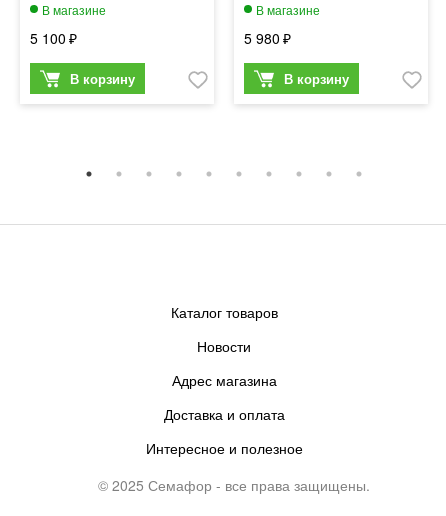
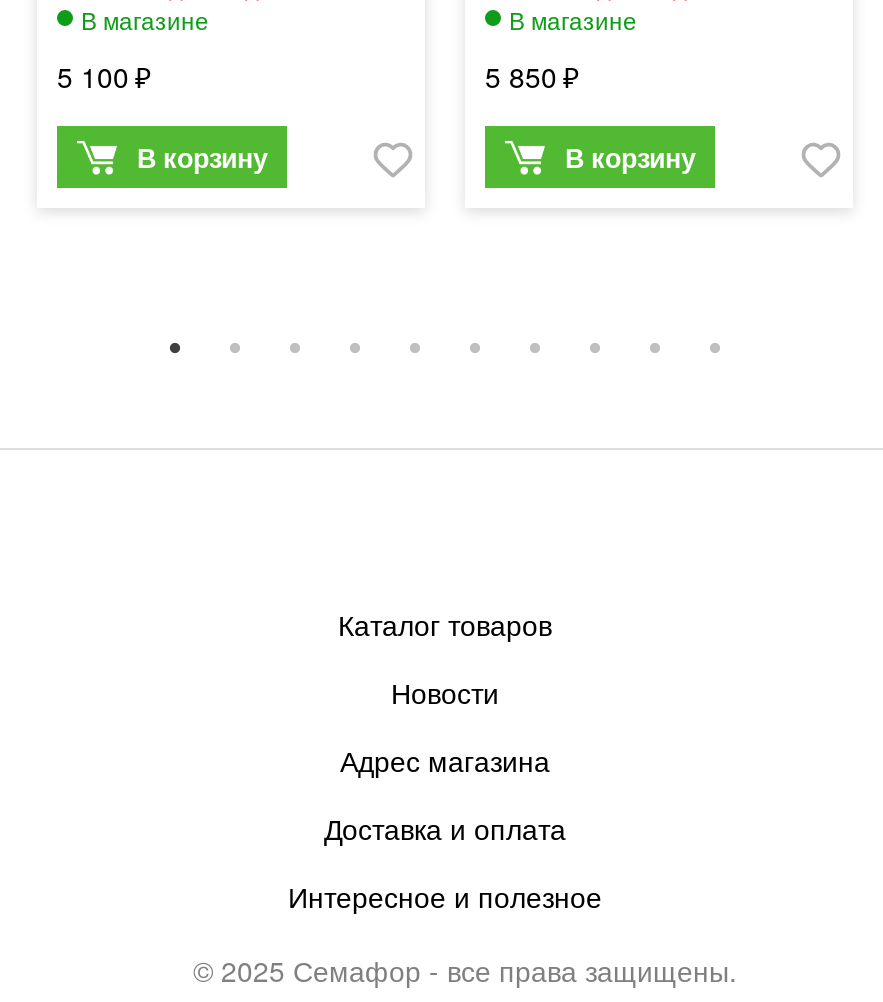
[244,28,280,48] 5 980 -> [485,56,557,96] 5 850

